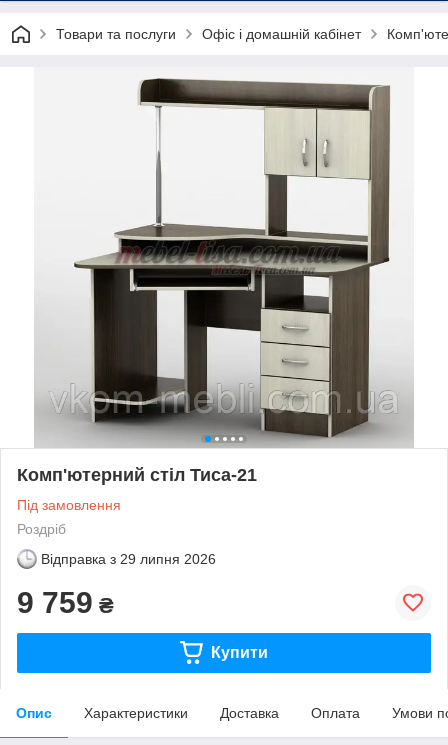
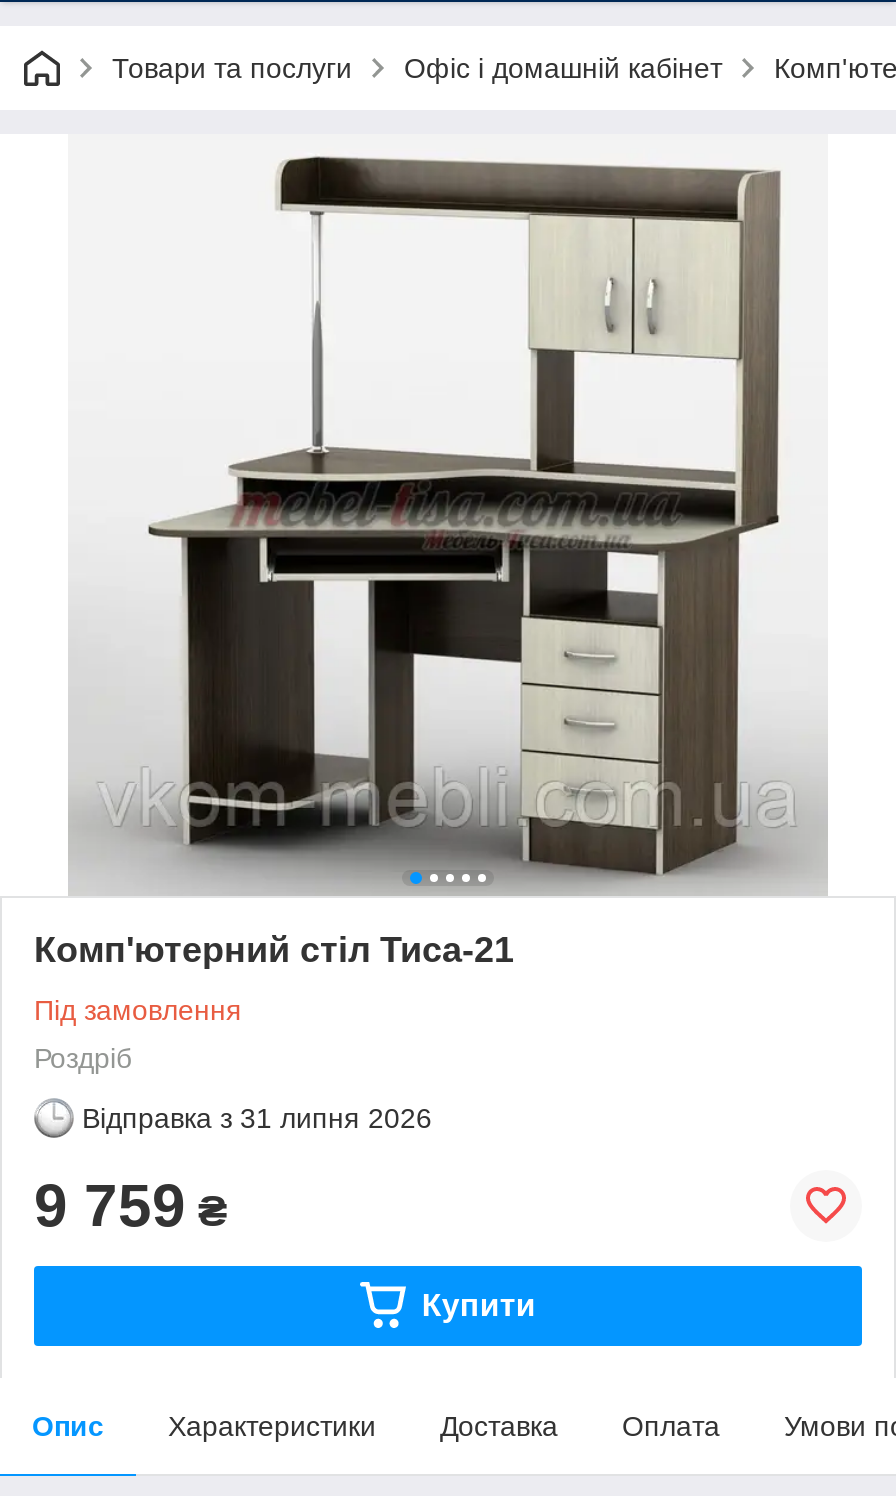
[41,551,216,567] Відправка з 29 липня 2026 -> [82,1102,432,1134] Відправка з 31 липня 2026

